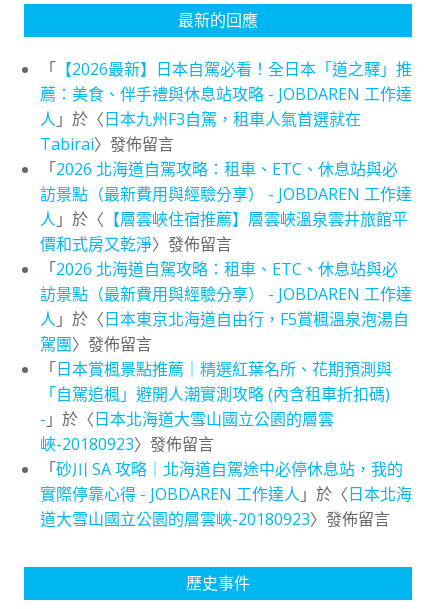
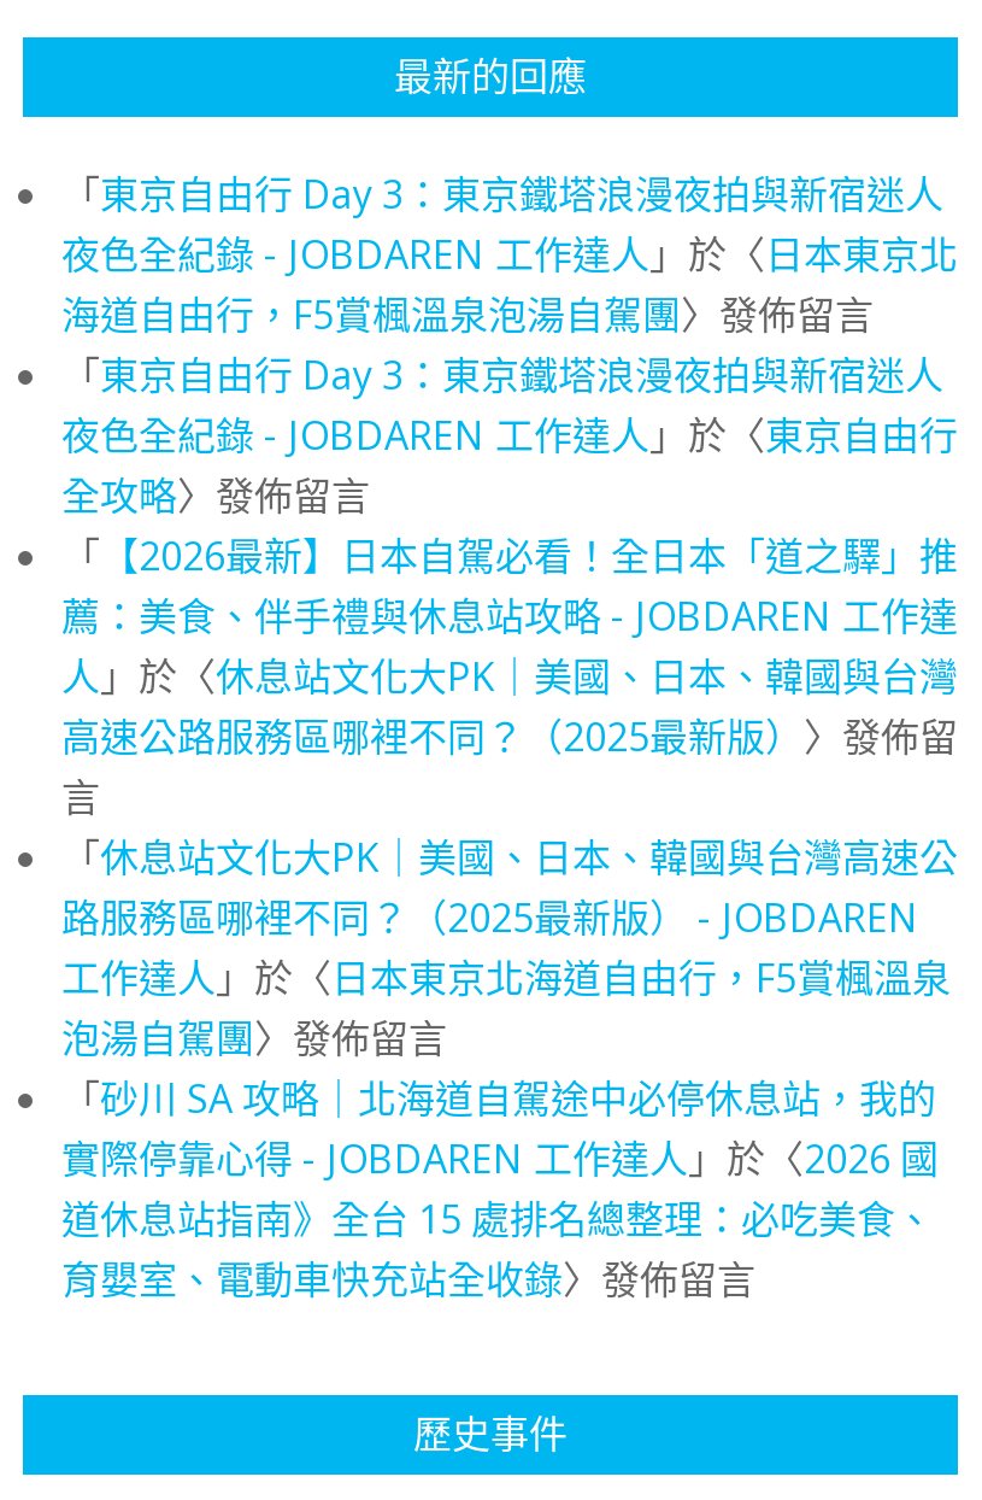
none -> [61,168,958,522] 「東京自由行 Day 3：東京鐵塔浪漫夜拍與新宿迷人 | 夜色全紀錄 - JOBDAREN 工作達人」於〈日本東京北 | 海道自由行，F5賞楓溫泉泡湯自駕團〉發佈留言 | 「東京自由行 Day 3：東京鐵塔浪漫夜拍與新宿迷人 | 夜色全紀錄 - JOBDAREN 工作達人」於〈東京自由行 | 全攻略〉發佈留言
moved [40,58,412,105] -> [61,529,958,643]: 「【2026最新】日本自駕必看！全日本「道之驛」推 | 薦：美食、伴手禮與休息站攻略 - JOBDAREN 工作達
[40,108,412,455] 人」於〈日本九州F3自駕，租車人氣首選就在 | Tabirai〉發佈留言 | 「2026 北海道自駕攻略：租車、ETC、休息站與必 | 訪景點（最新費用與經驗分享） - JOBDAREN 工作達 | 人」於〈【層雲峽住宿推薦】層雲峽溫泉雲井旅館平 | 價和式房又乾淨〉發佈留言 | 「2026 北海道自駕攻略：租車、ETC、休息站與必 | 訪景點（最新費用與經驗分享） - JOBDAREN 工作達 | 人」於〈日本東京北海道自由行，F5賞楓溫泉泡湯自 | 駕團〉發佈留言 | 「日本賞楓景點推薦｜精選紅葉名所、花期預測與 | 「自駕追楓」避開人潮實測攻略 (內含租車折扣碼) | -」於〈日本北海道大雪山國立公園的層雲 | 峽-20180923〉發佈留言 -> [61,650,958,1065] 人」於〈休息站文化大PK｜美國、日本、韓國與台灣 | 高速公路服務區哪裡不同？（2025最新版）〉發佈留 | 言 | 「休息站文化大PK｜美國、日本、韓國與台灣高速公 | 路服務區哪裡不同？（2025最新版） - JOBDAREN | 工作達人」於〈日本東京北海道自由行，F5賞楓溫泉 | 泡湯自駕團〉發佈留言
moved [40,458,403,480] -> [61,1072,936,1125]: 「砂川 SA 攻略｜北海道自駕途中必停休息站，我的
[40,483,412,530] 實際停靠心得 - JOBDAREN 工作達人」於〈日本北海 | 道大雪山國立公園的層雲峽-20180923〉發佈留言 -> [61,1132,939,1306] 實際停靠心得 - JOBDAREN 工作達人」於〈2026 國 | 道休息站指南》全台 15 處排名總整理：必吃美食、 | 育嬰室、電動車快充站全收錄〉發佈留言

